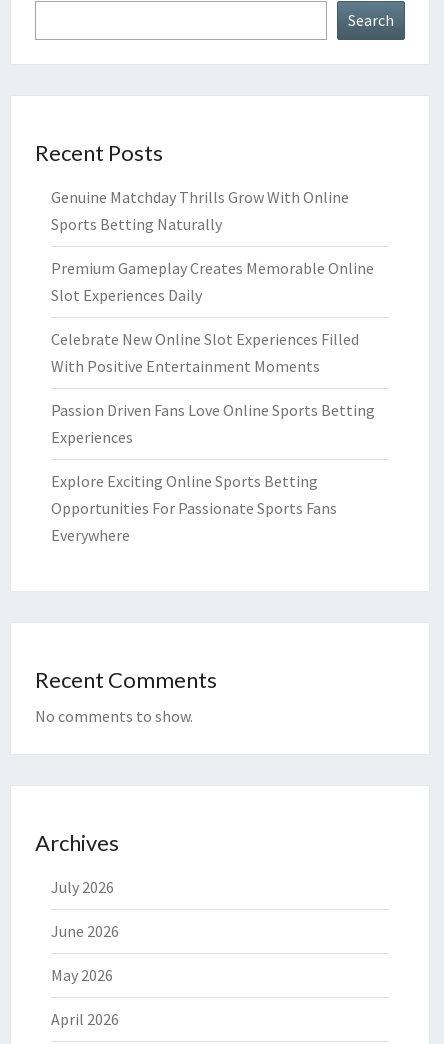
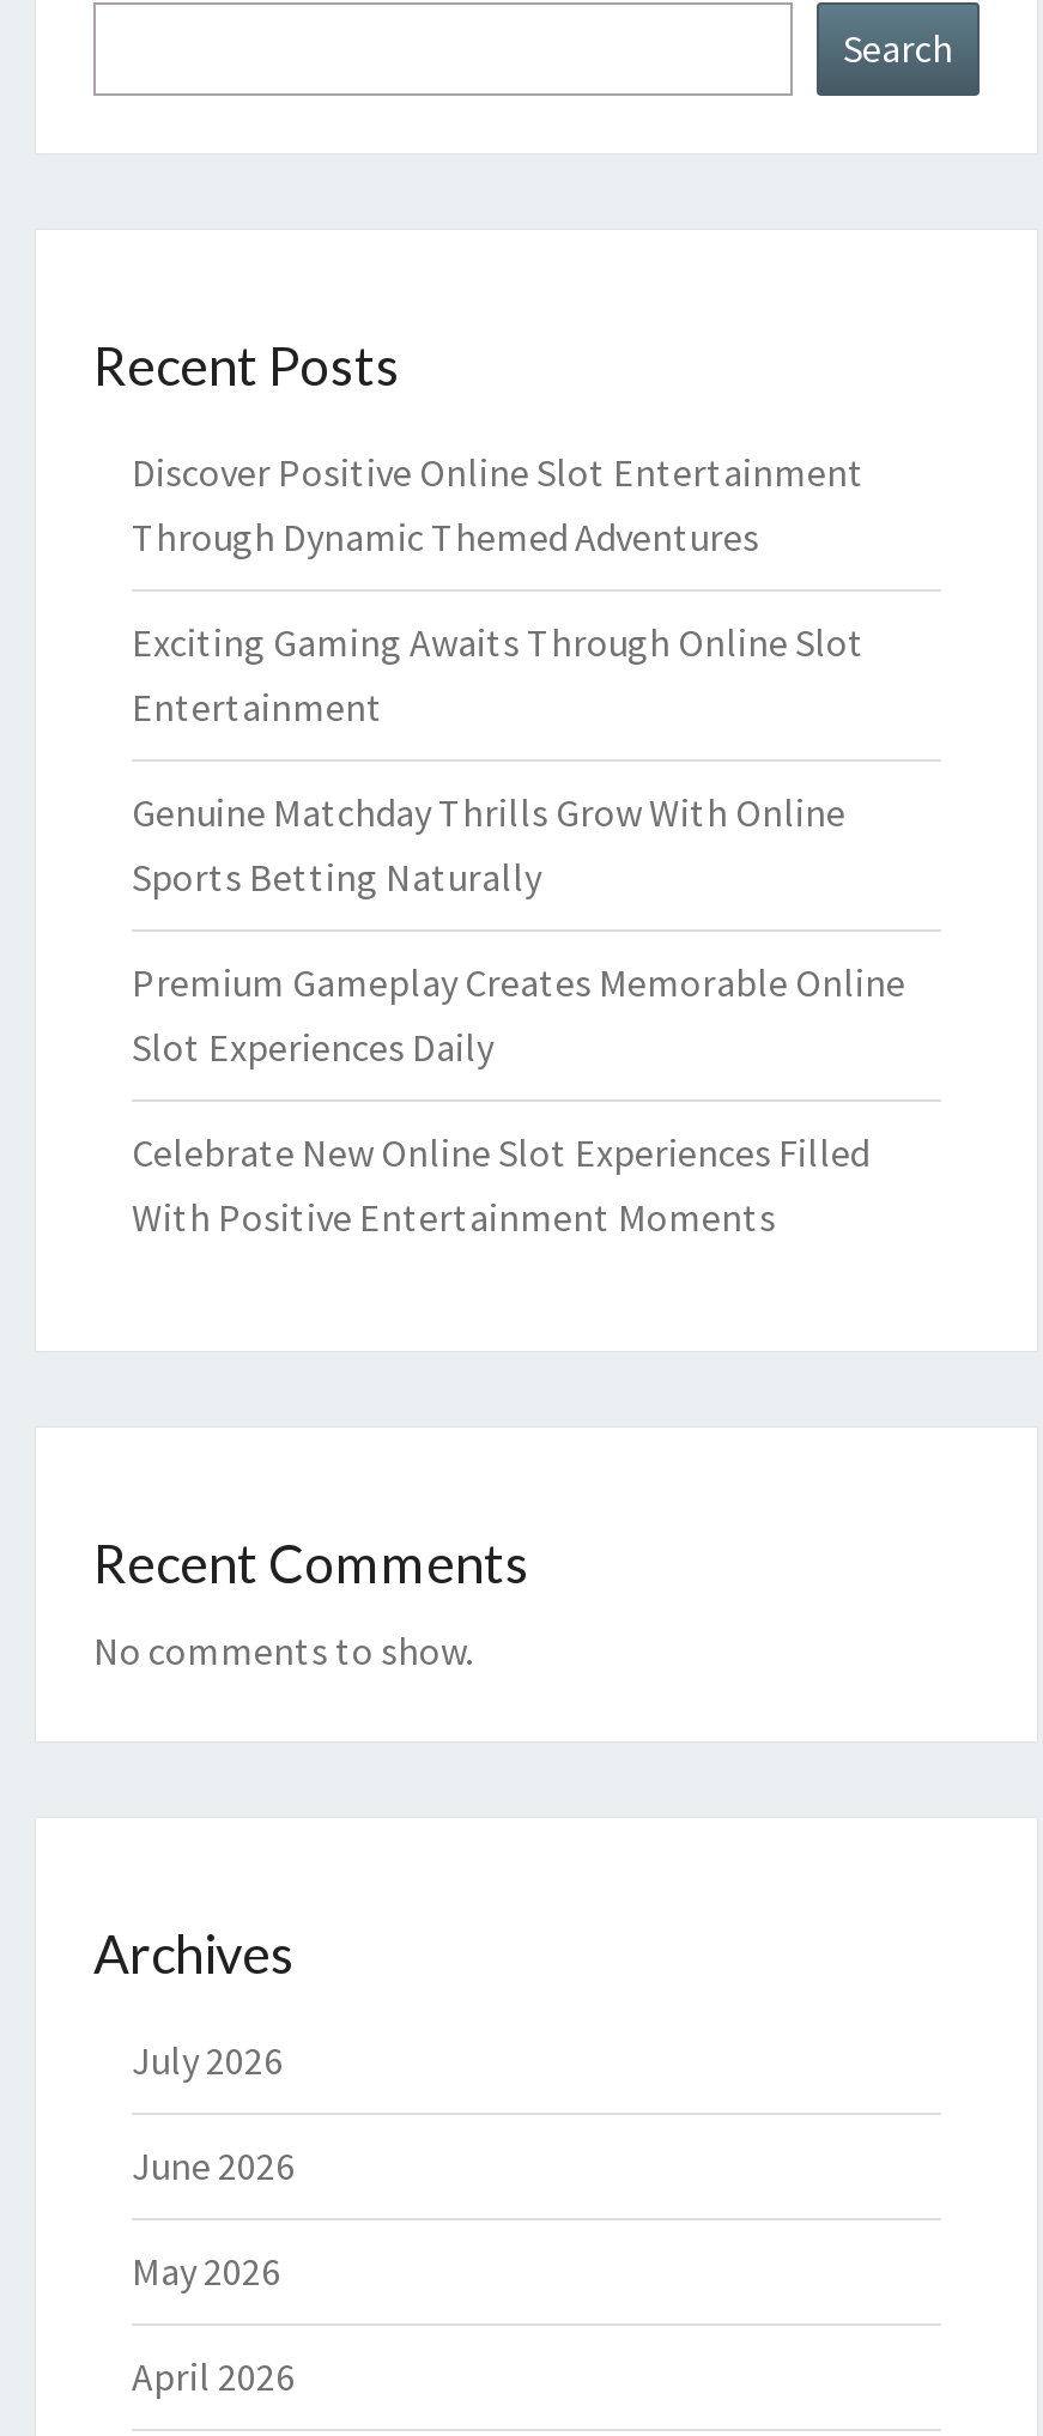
none -> [132,449,865,732] Discover Positive Online Slot Entertainment | Through Dynamic Themed Adventures | Exciting Gaming Awaits Through Online Slot | Entertainment
moved [51,187,374,376] -> [132,789,905,1242]: Genuine Matchday Thrills Grow With Online | Sports Betting Naturally | Premium Gameplay Creates Memorable Online | Slot Experiences Daily | Celebrate New Online Slot Experiences Filled | With Positive Entertainment Moments
[51,400,375,545] Passion Driven Fans Love Online Sports Betting | Experiences | Explore Exciting Online Sports Betting | Opportunities For Passionate Sports Fans | Everywhere -> none

